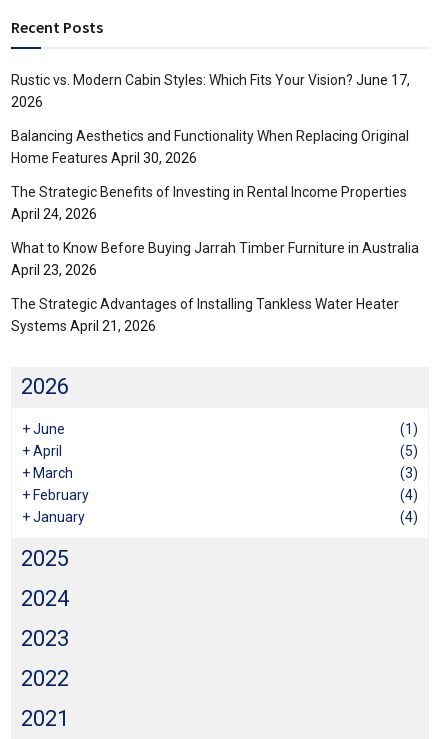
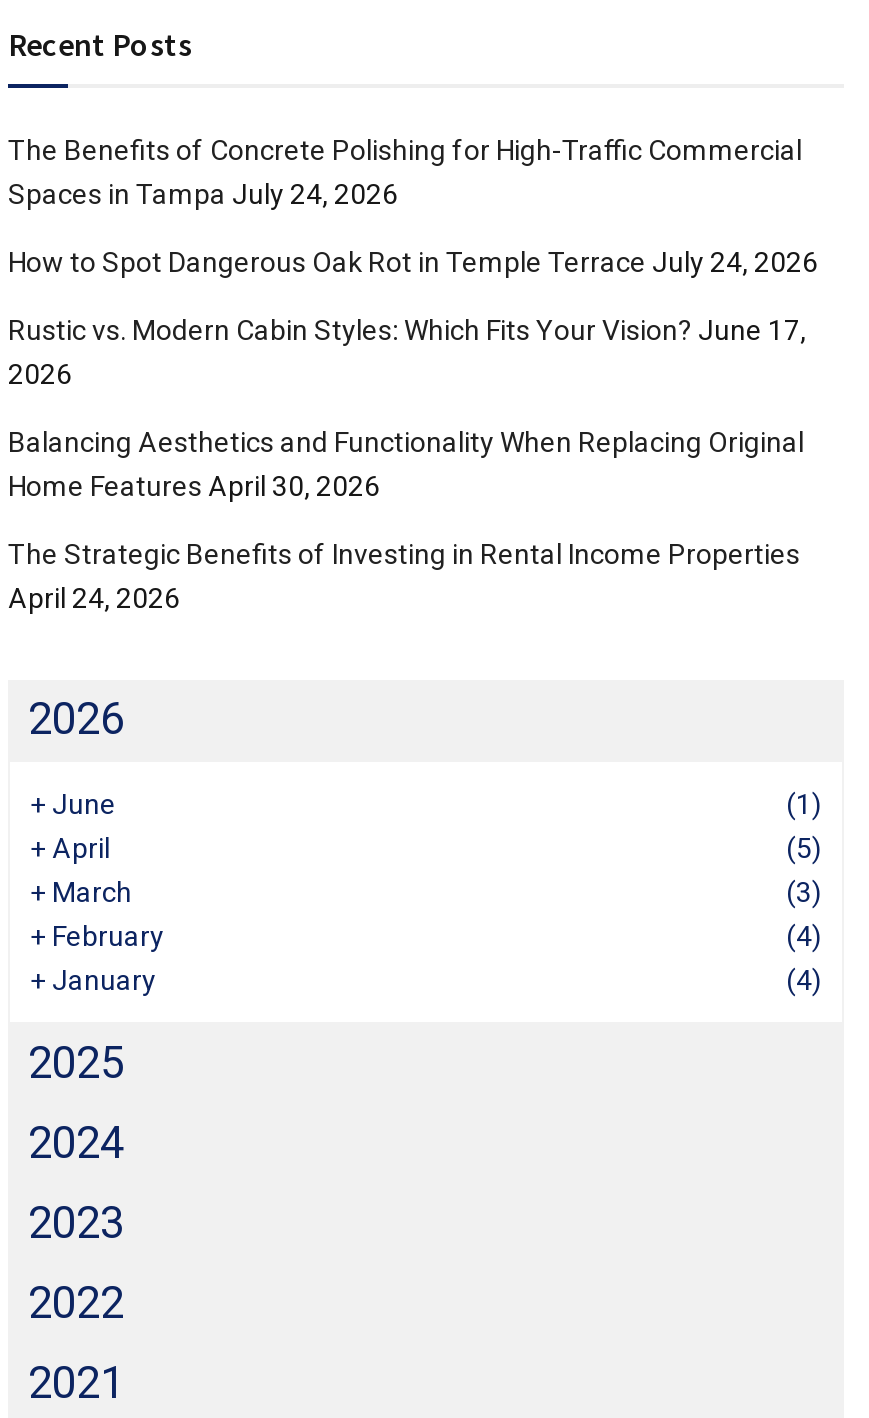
none -> [8,134,818,278] The Benefits of Concrete Polishing for High-Traffic Commercial | Spaces in Tampa July 24, 2026 | How to Spot Dangerous Oak Rot in Temple Terrace July 24, 2026
moved [11,72,410,222] -> [8,314,806,614]: Rustic vs. Modern Cabin Styles: Which Fits Your Vision? June 17, | 2026 | Balancing Aesthetics and Functionality When Replacing Original | Home Features April 30, 2026 | The Strategic Benefits of Investing in Rental Income Properties | April 24, 2026
[11,240,419,334] What to Know Before Buying Jarrah Timber Furniture in Australia | April 23, 2026 | The Strategic Advantages of Installing Tankless Water Heater | Systems April 21, 2026 -> none

